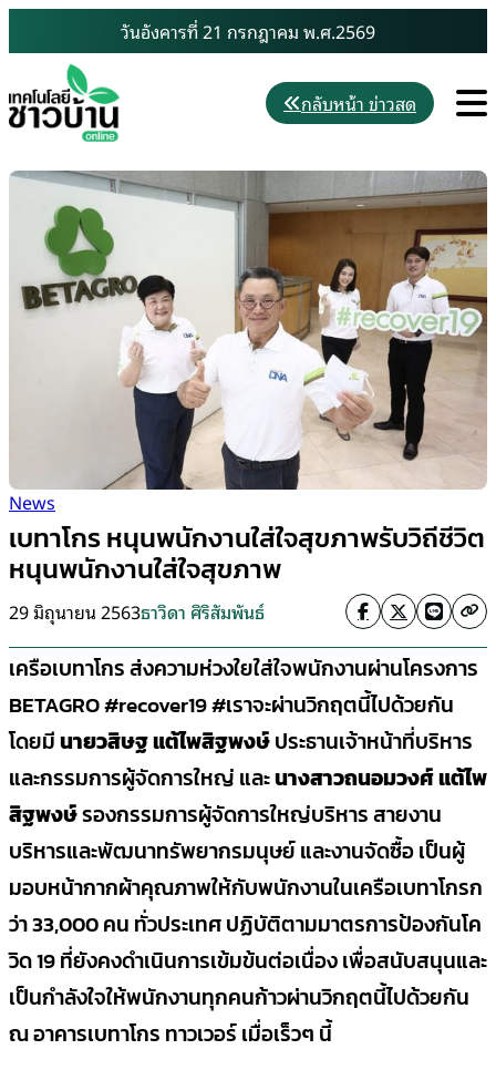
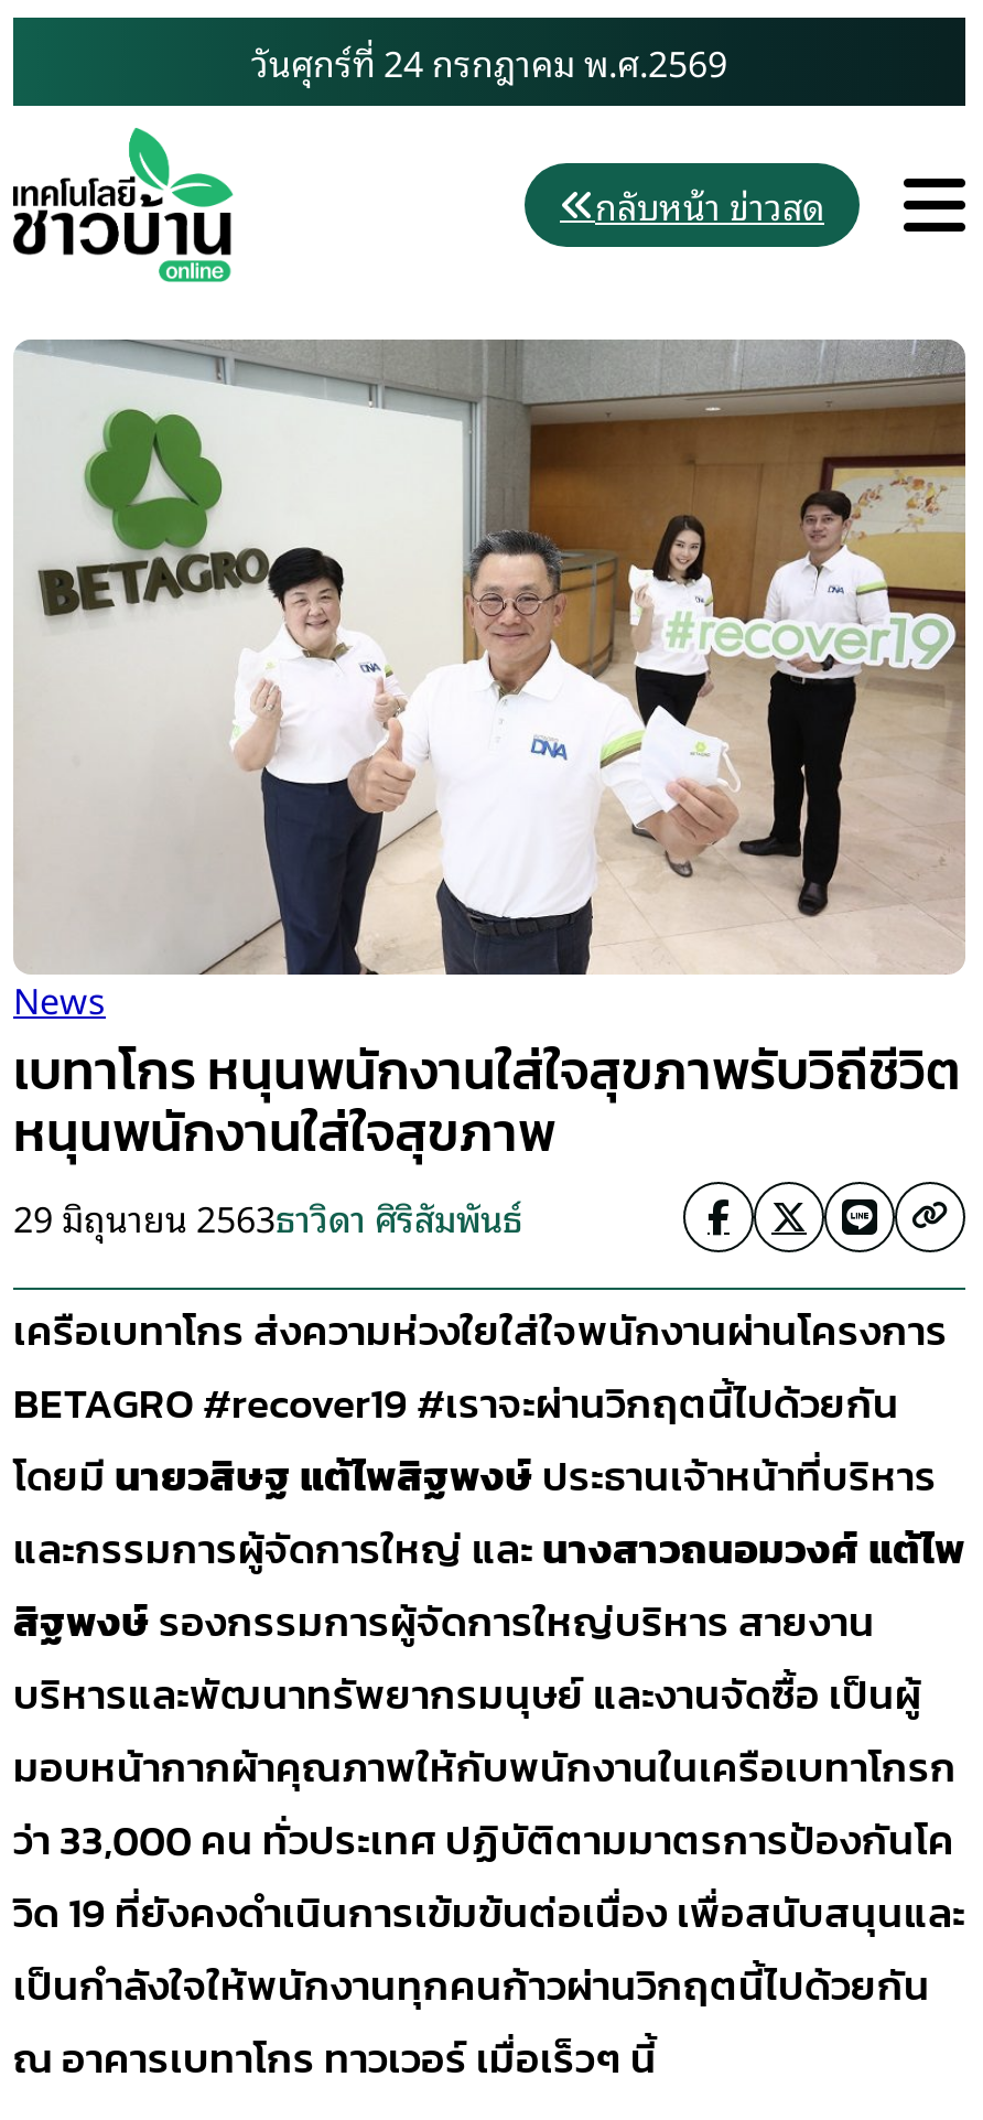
[121,17,375,45] วันอังคารที่ 21 กรกฎาคม พ.ศ.2569 -> [251,33,727,90] วันศุกร์ที่ 24 กรกฎาคม พ.ศ.2569

